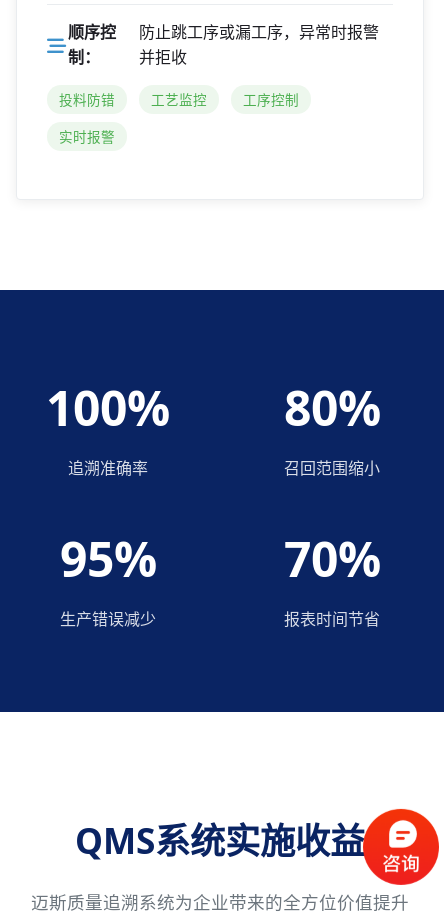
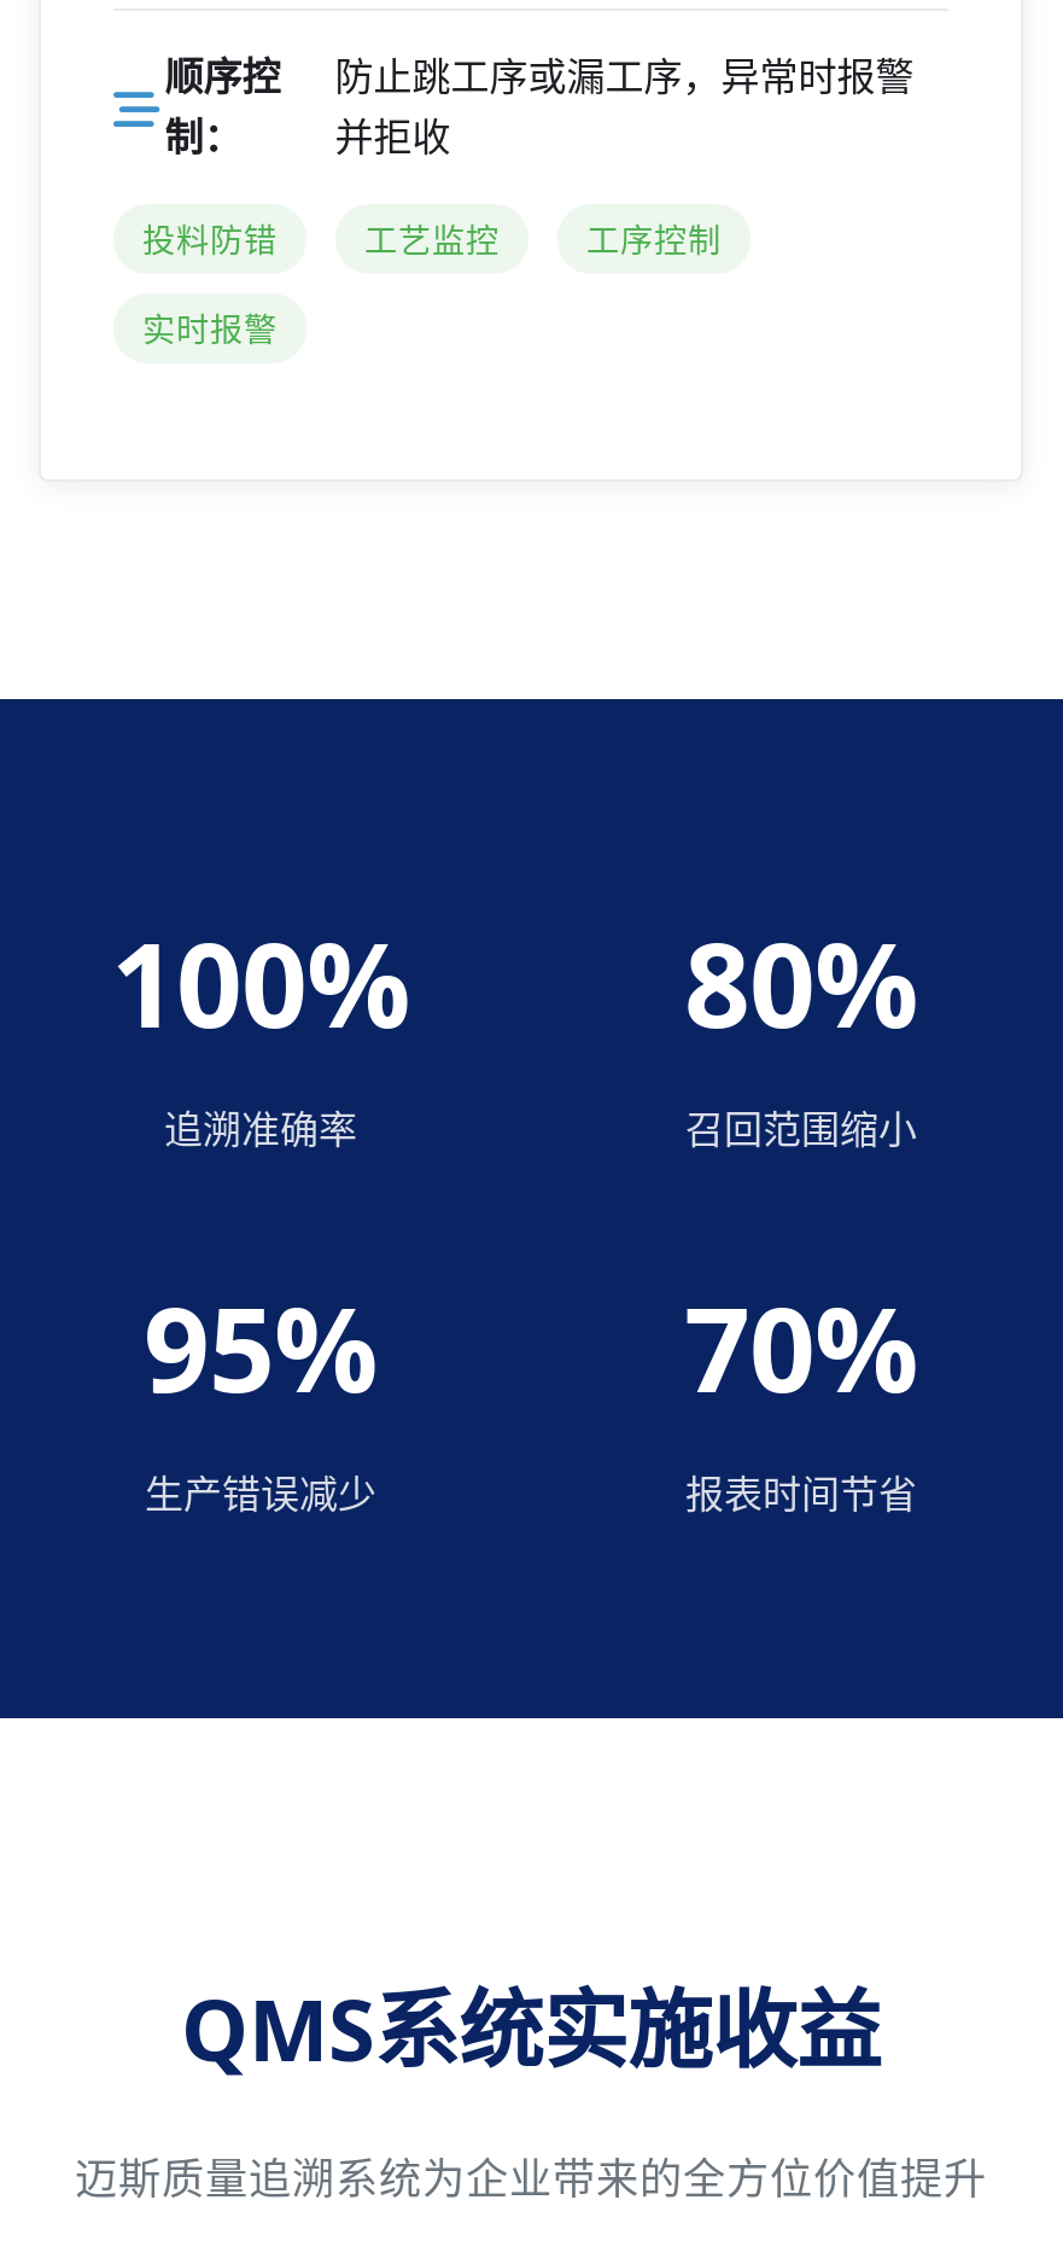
[368,808,440,886] [image] -> none

